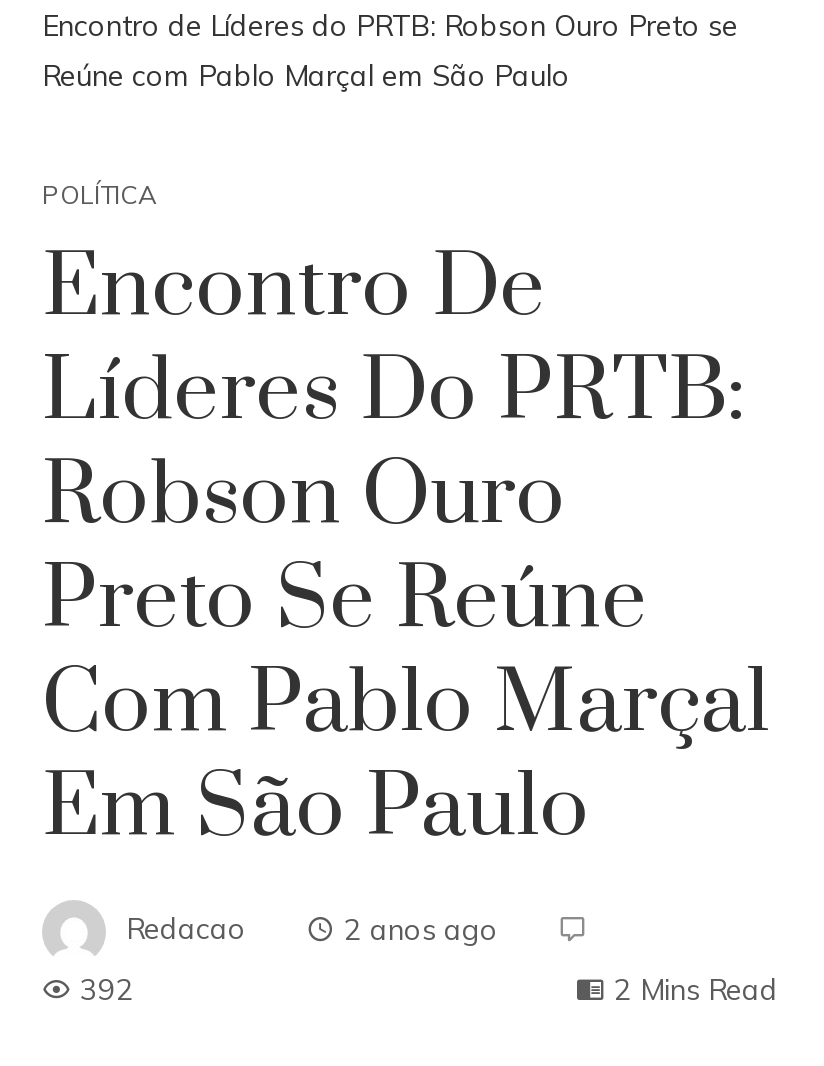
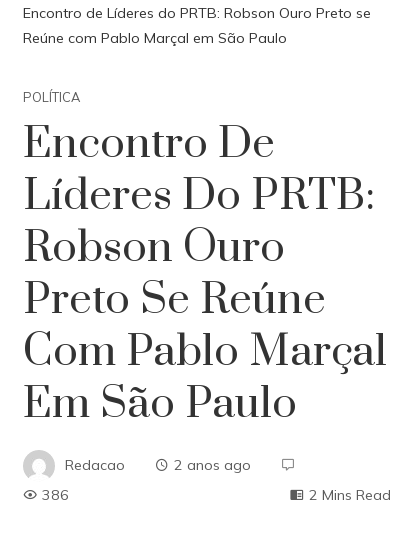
[80,972,134,1008] 392 -> [42,486,69,504] 386

